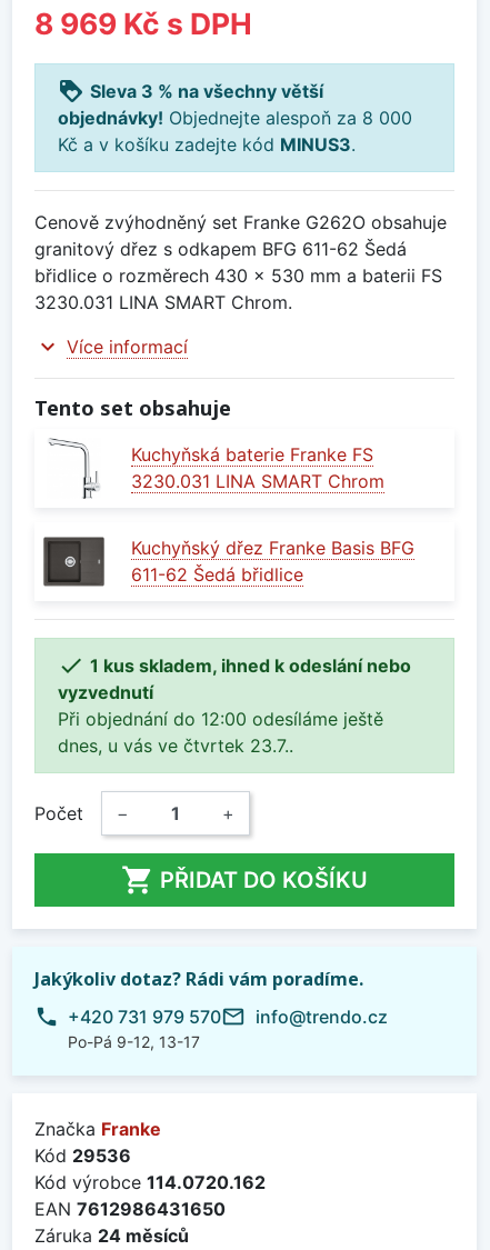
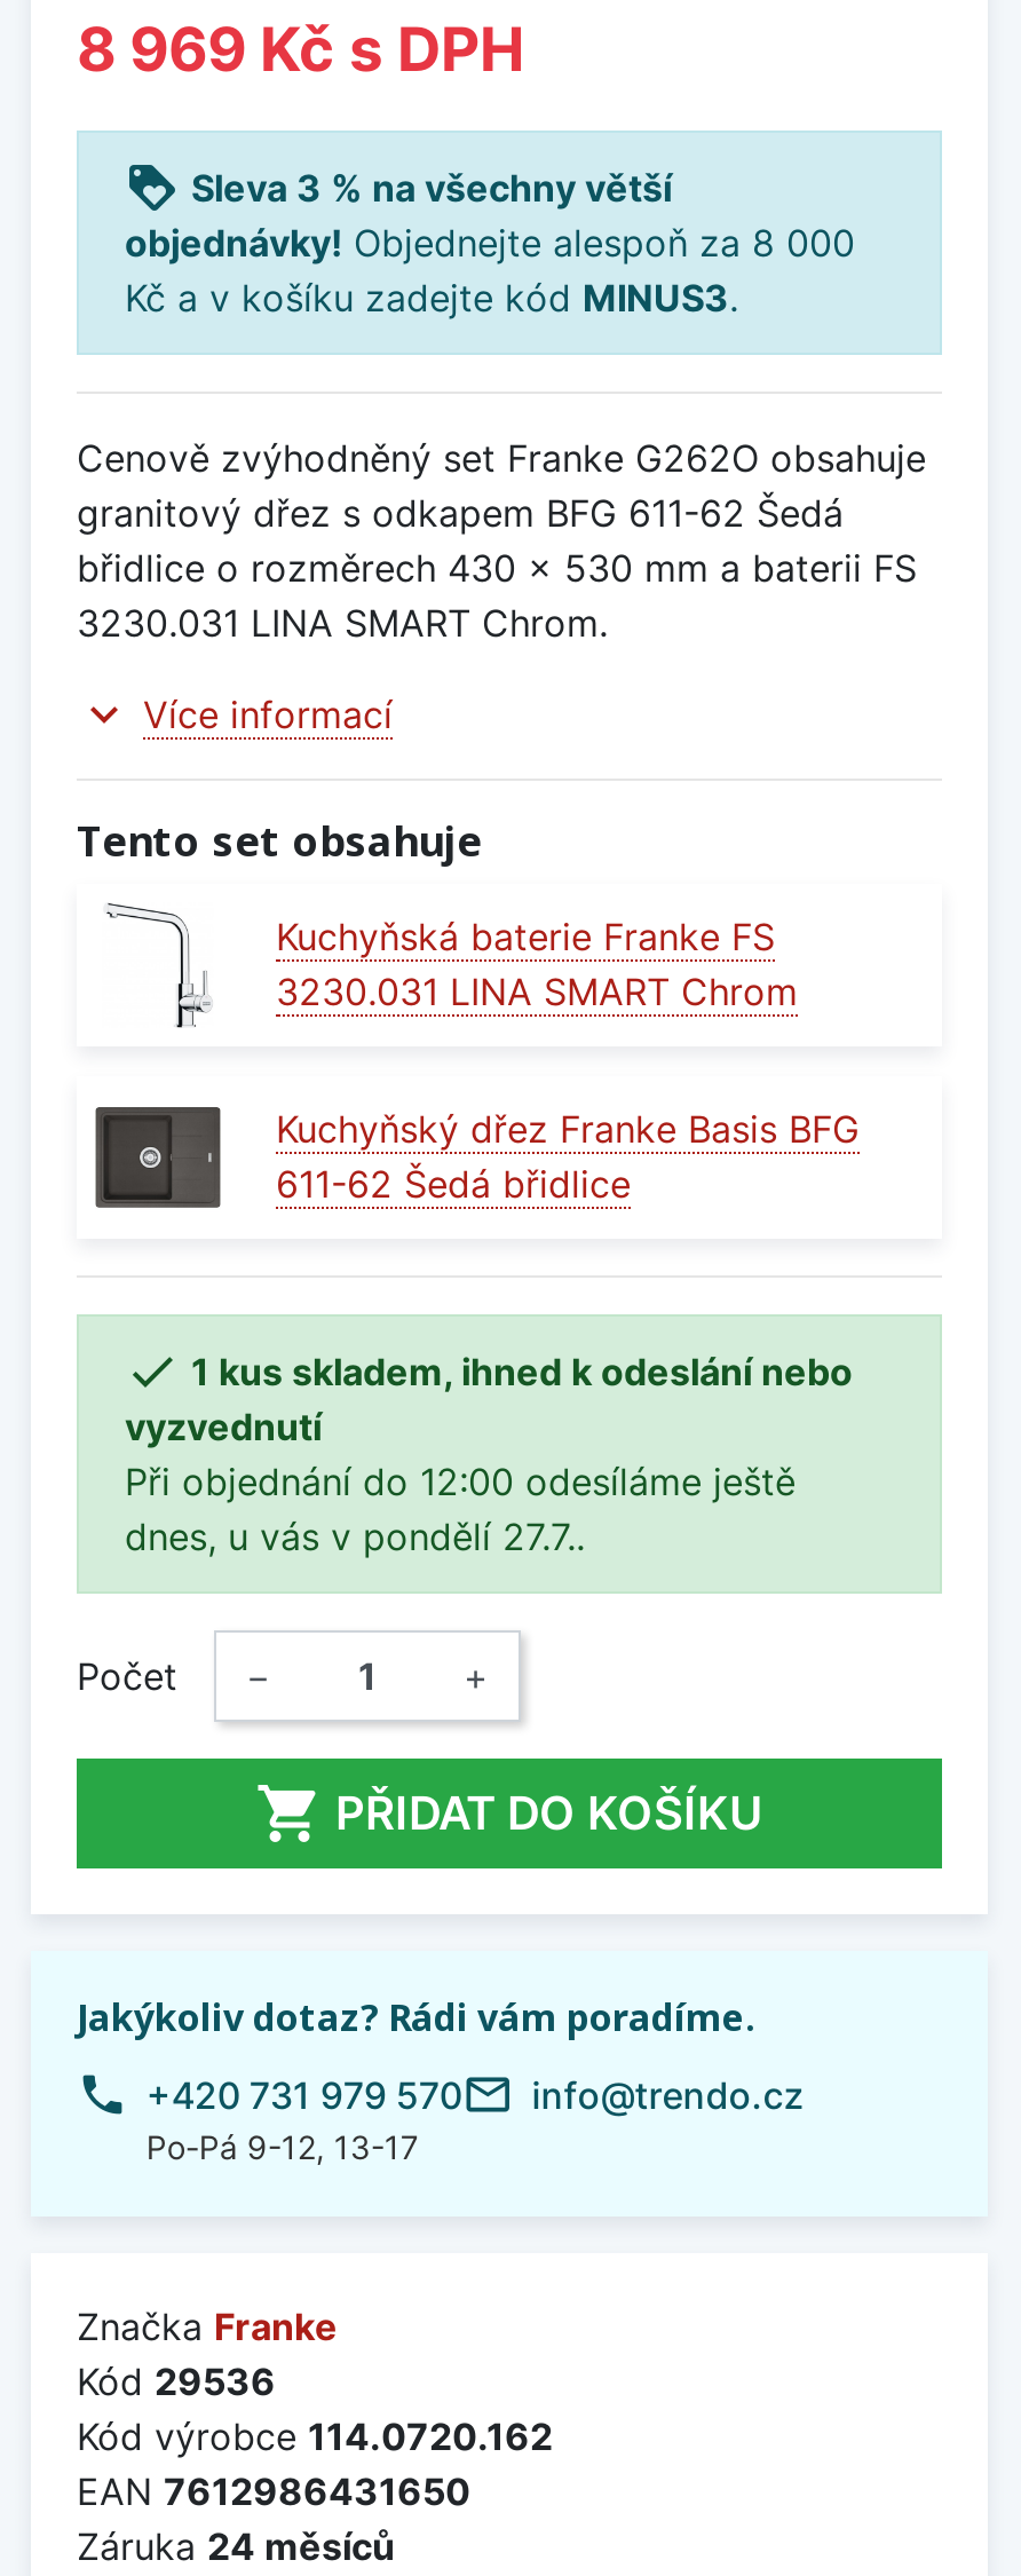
[58,734,293,756] dnes, u vás ve čtvrtek 23.7.. -> [125,1513,585,1558] dnes, u vás v pondělí 27.7..

